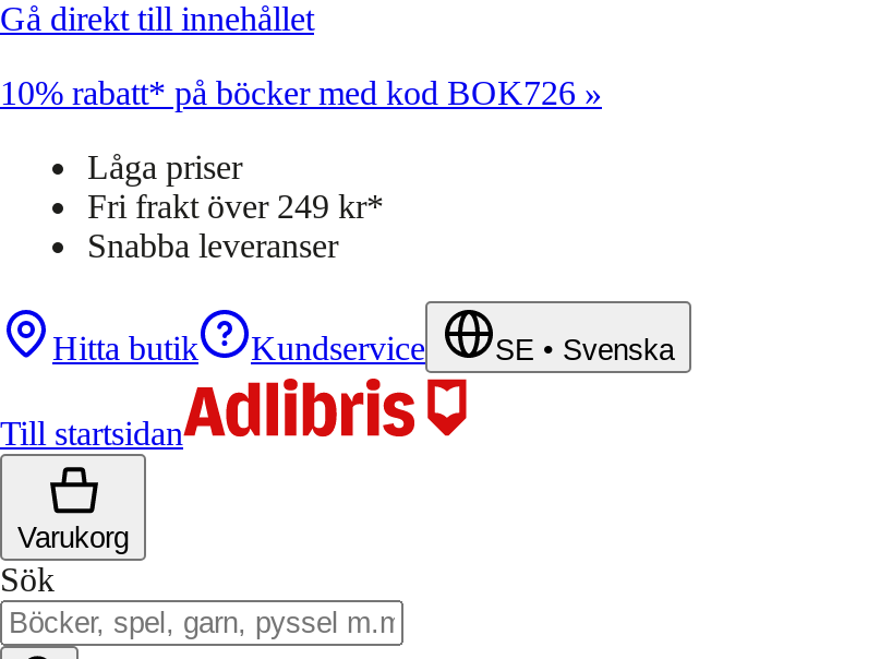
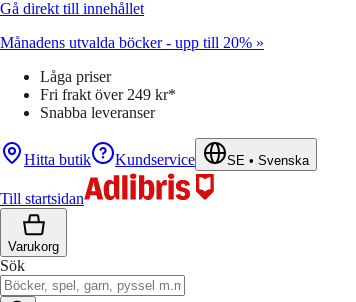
[0,74,602,111] 10% rabatt* på böcker med kod BOK726 » -> [0,34,264,51] Månadens utvalda böcker - upp till 20% »

